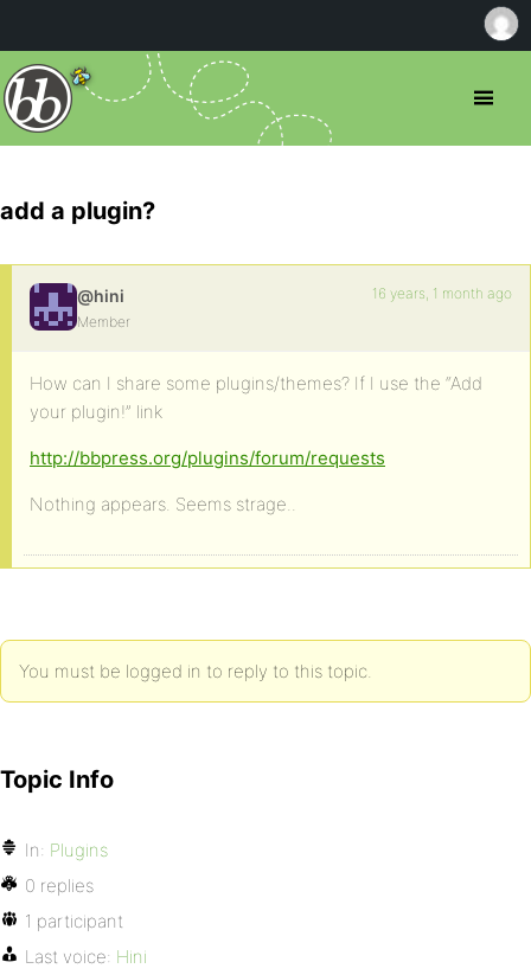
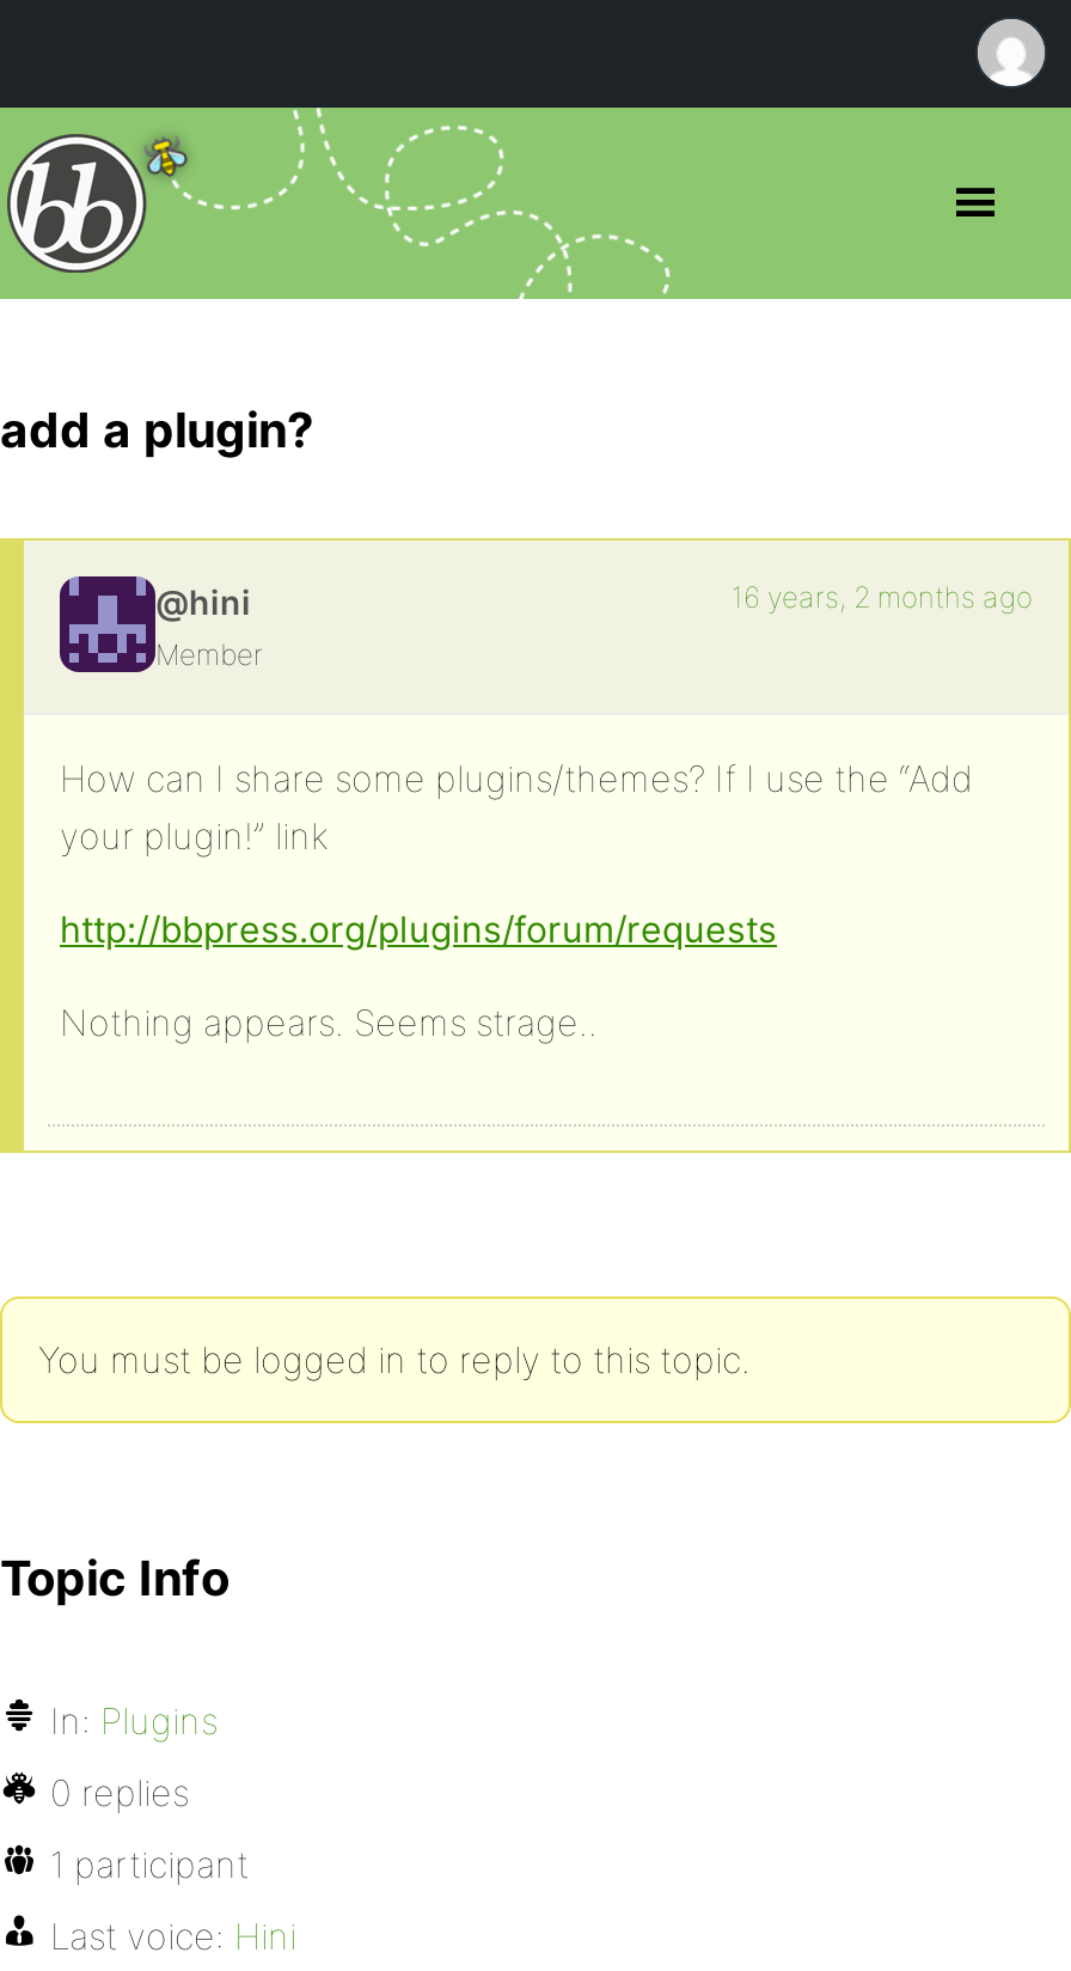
[372,284,512,302] 16 years, 1 month ago -> [732,579,1033,615] 16 years, 2 months ago

